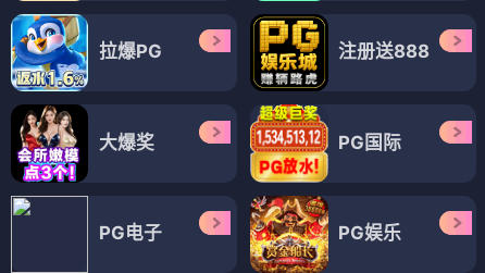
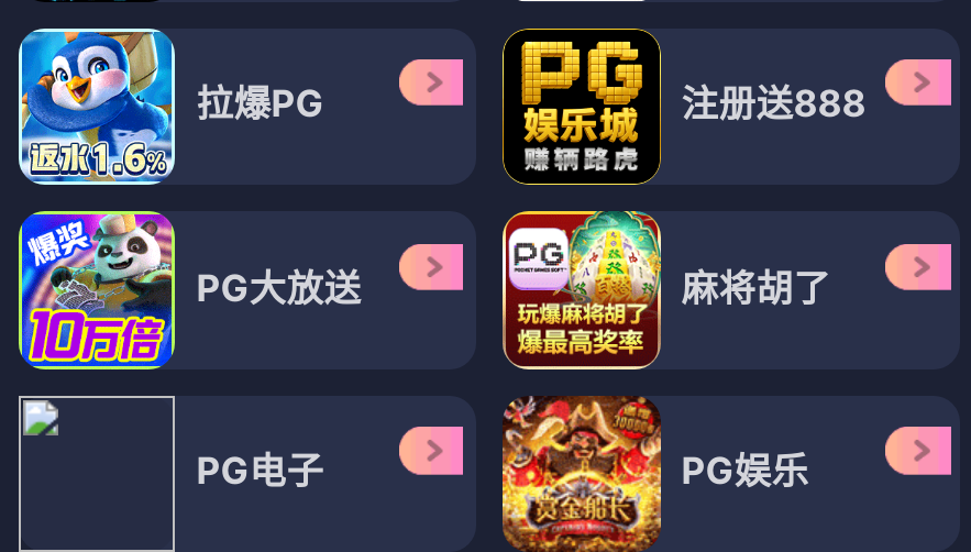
[11,104,401,183] [image] | 大爆奖 | PG国际 -> [16,209,831,372] [image] | PG大放送 | 麻将胡了
[249,103,328,182] [image] -> [500,209,663,367] [image]

